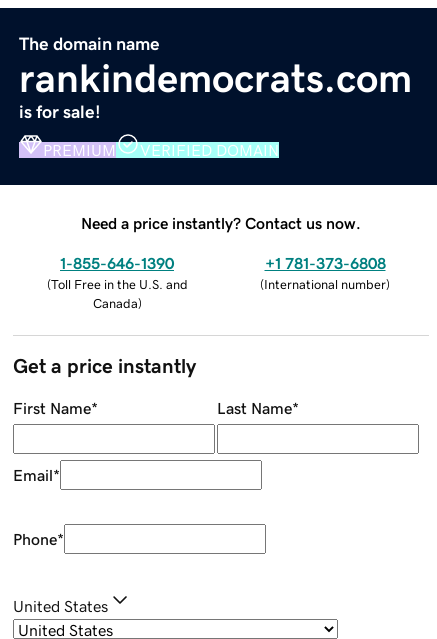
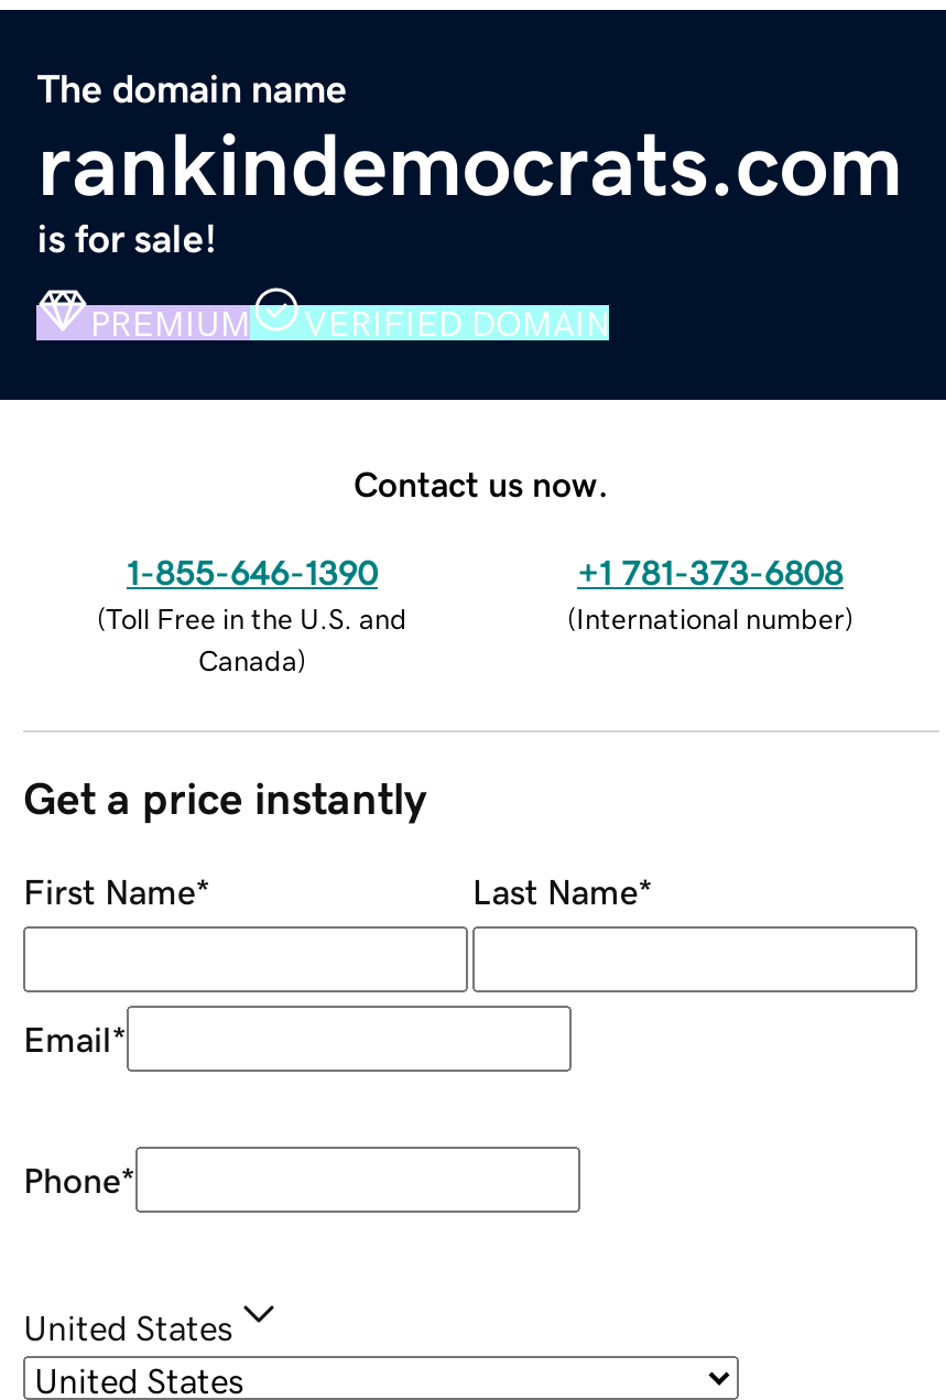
[81,215,361,231] Need a price instantly? Contact us now. -> [354,465,609,500] Contact us now.

